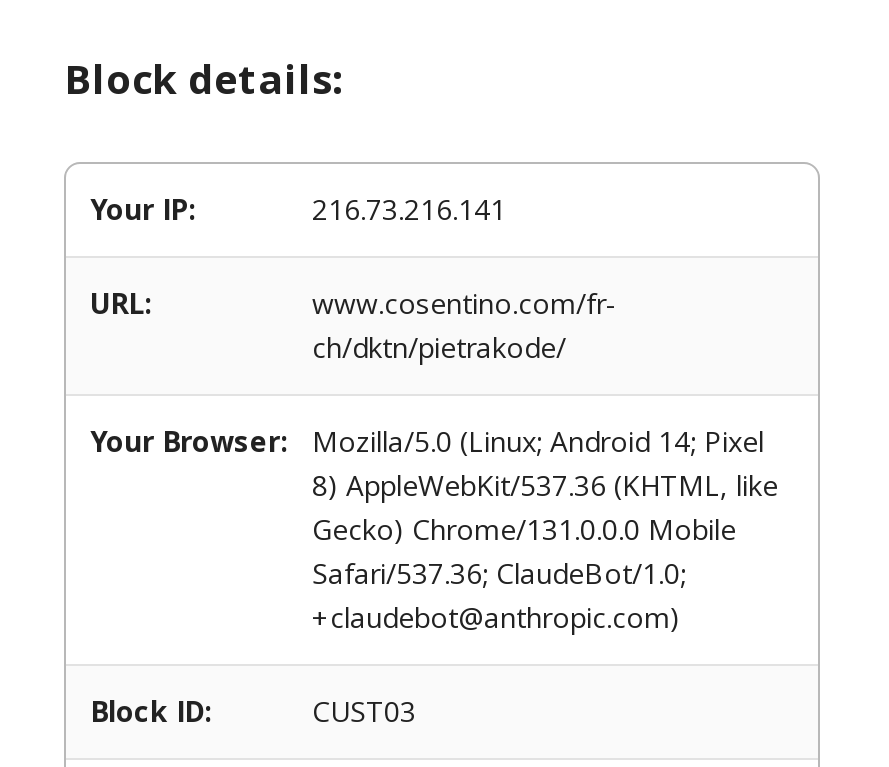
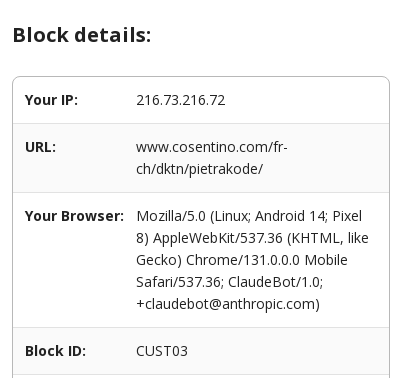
[312,190,506,228] 216.73.216.141 -> [136,90,225,109] 216.73.216.72

